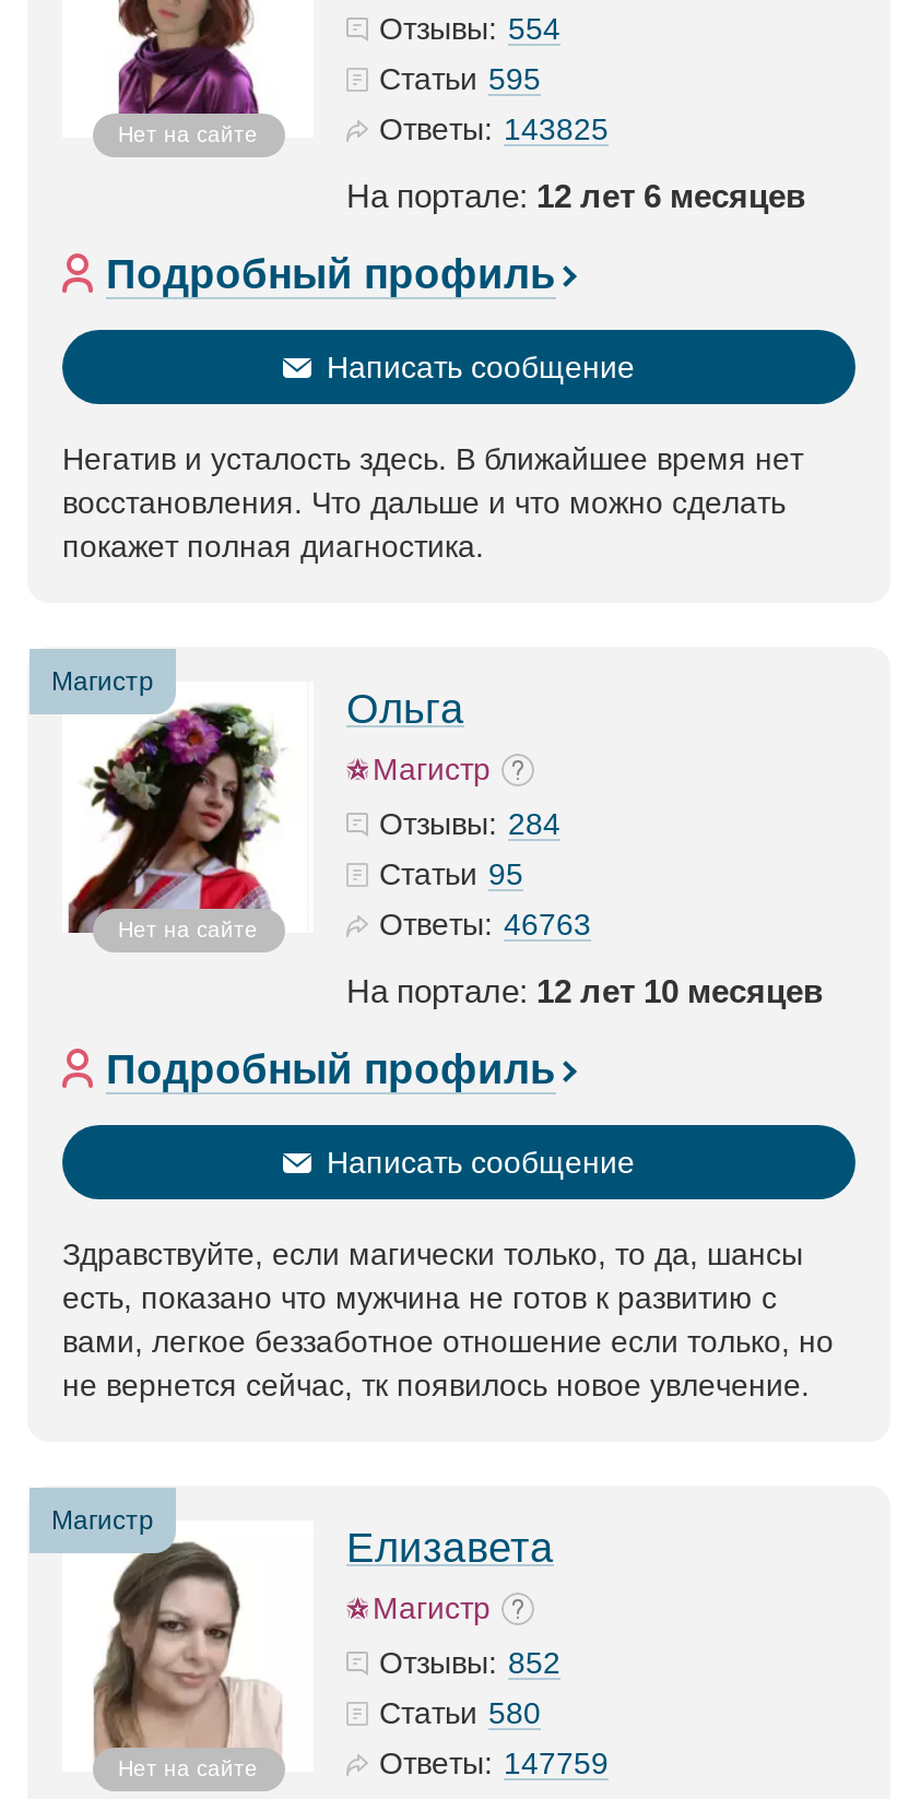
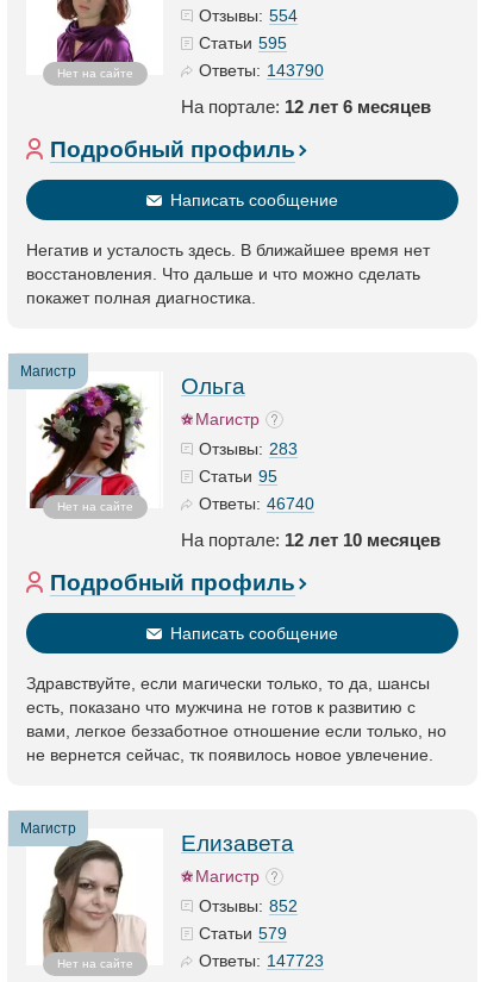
[379,110,609,146] Ответы: 143825 -> [199,60,324,80] Ответы: 143790
[379,805,560,841] Отзывы: 284 -> [199,439,298,458] Отзывы: 283
[379,906,591,942] Ответы: 46763 -> [199,493,314,513] Ответы: 46740
[379,1694,541,1730] Статьи 580 -> [199,923,287,943] Статьи 579
[379,1744,609,1780] Ответы: 147759 -> [199,950,324,970] Ответы: 147723

